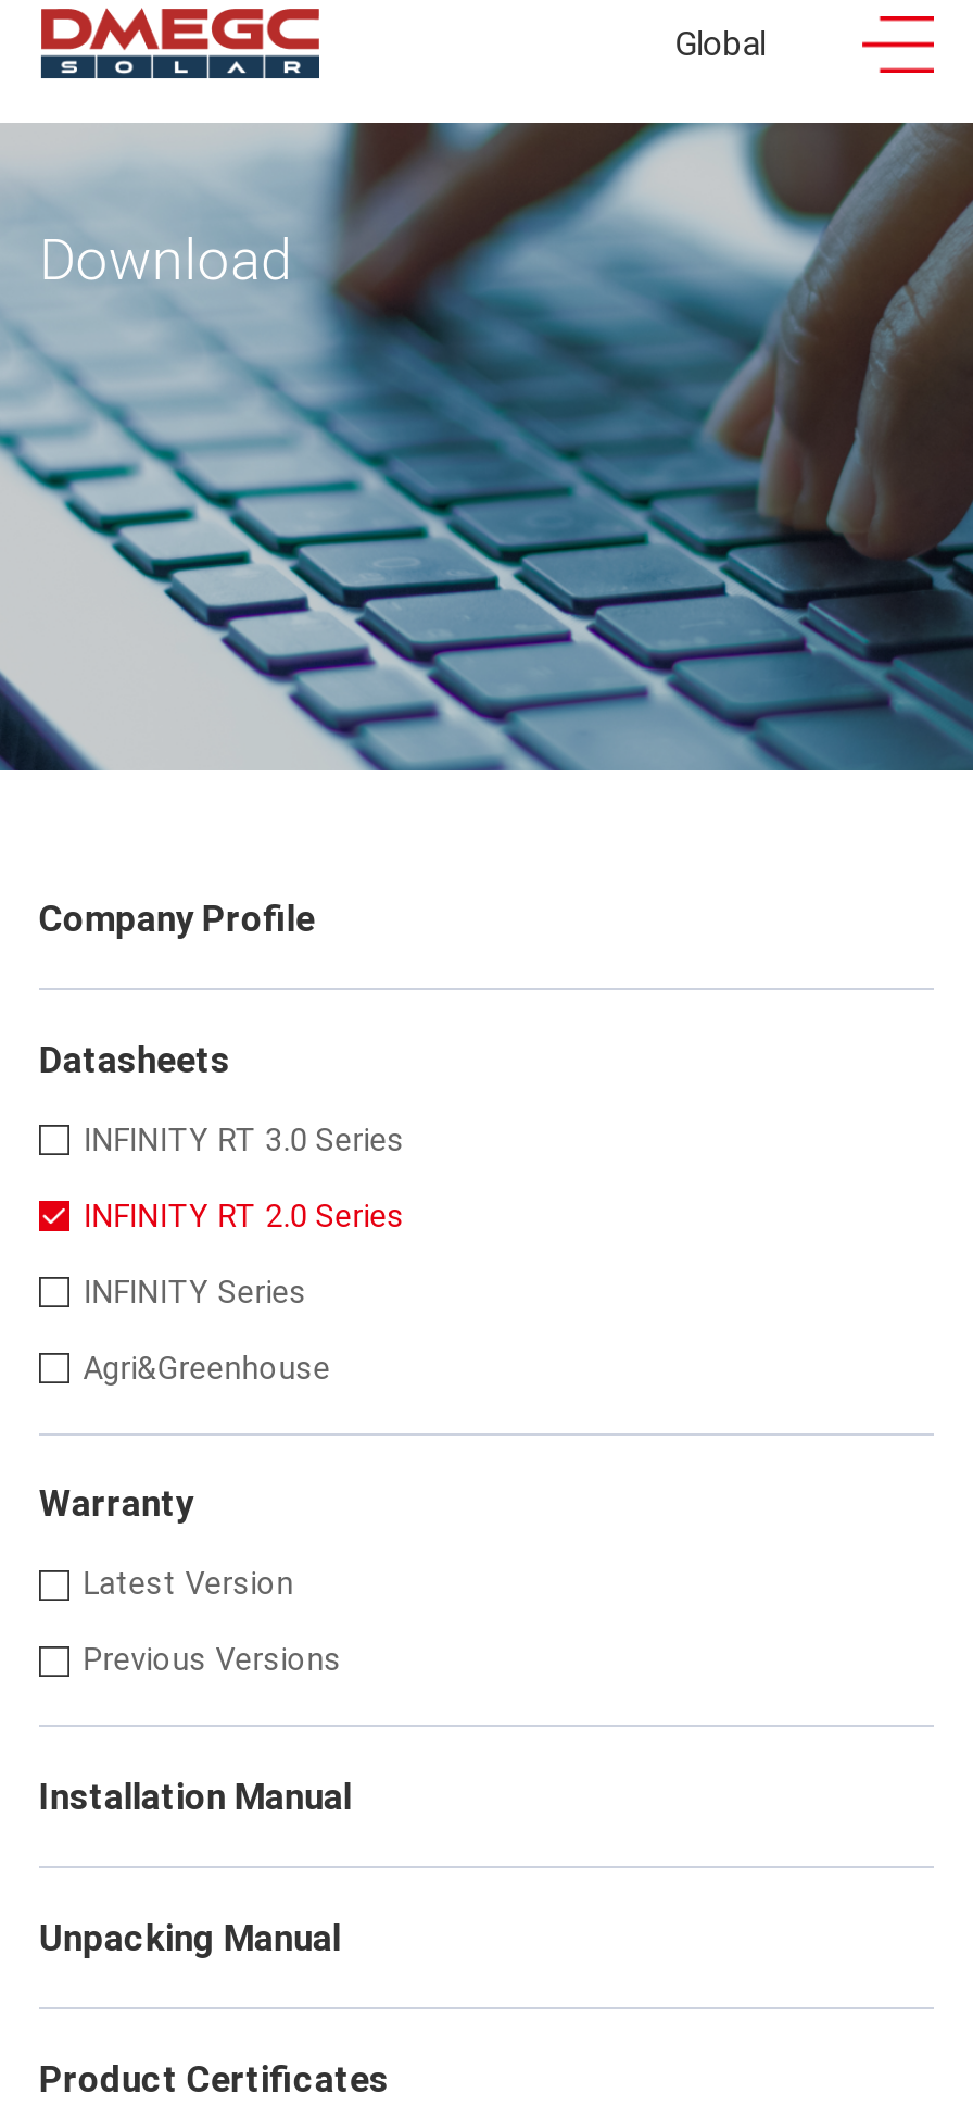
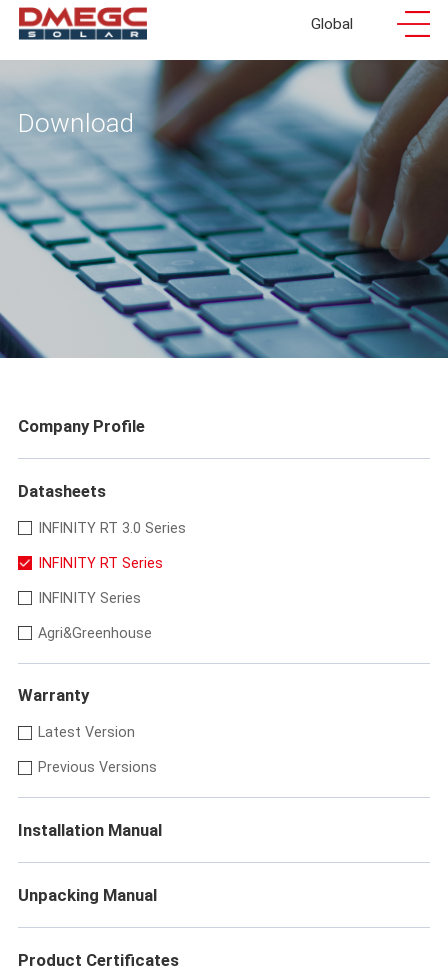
[83,1198,404,1233] INFINITY RT 2.0 Series -> [38,555,163,571] INFINITY RT Series

